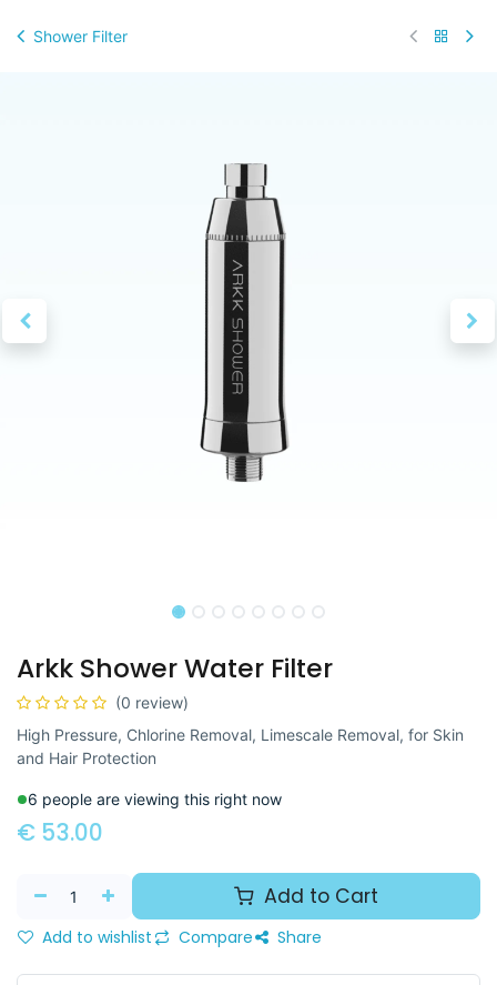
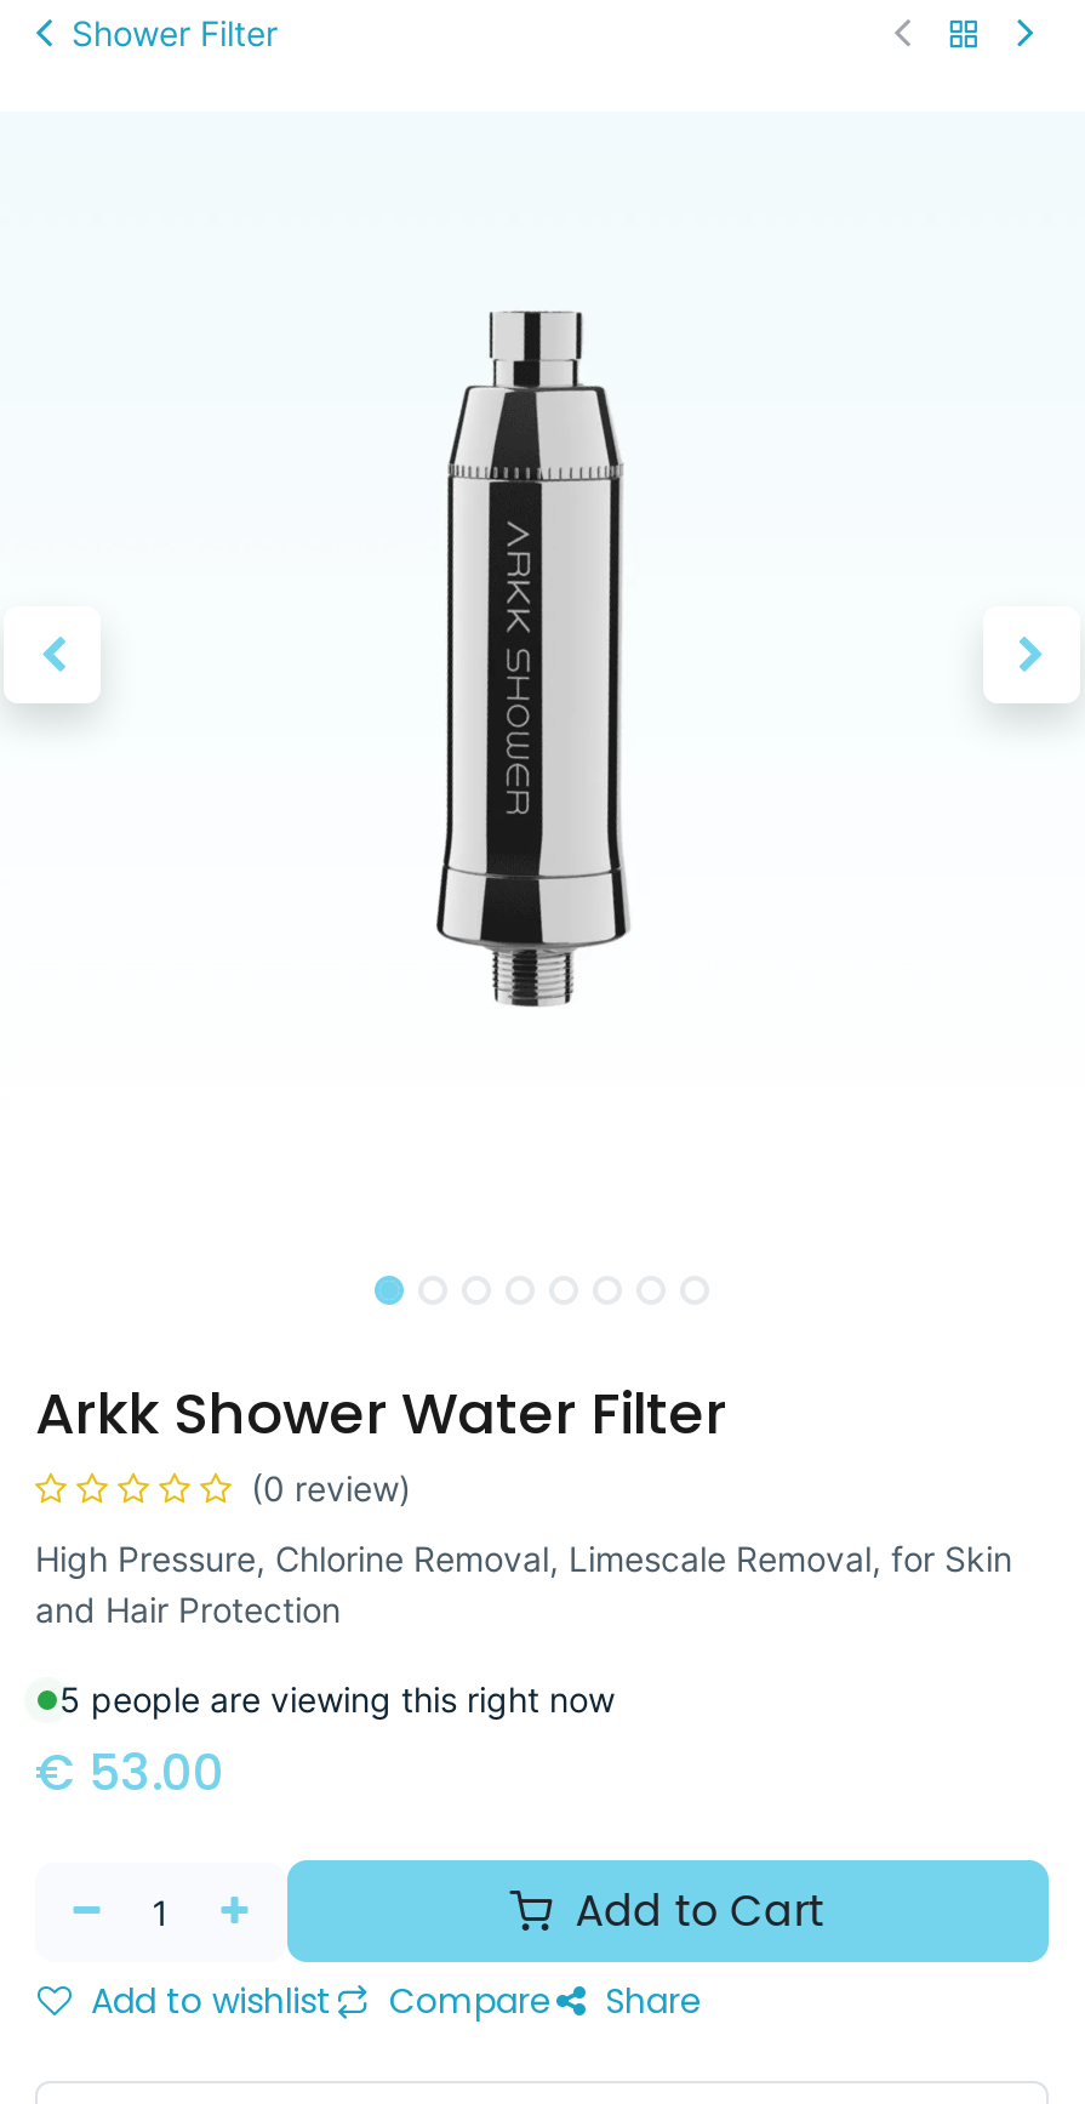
[28,790,282,808] 6 people are viewing this right now -> [59,1678,615,1720] 5 people are viewing this right now

